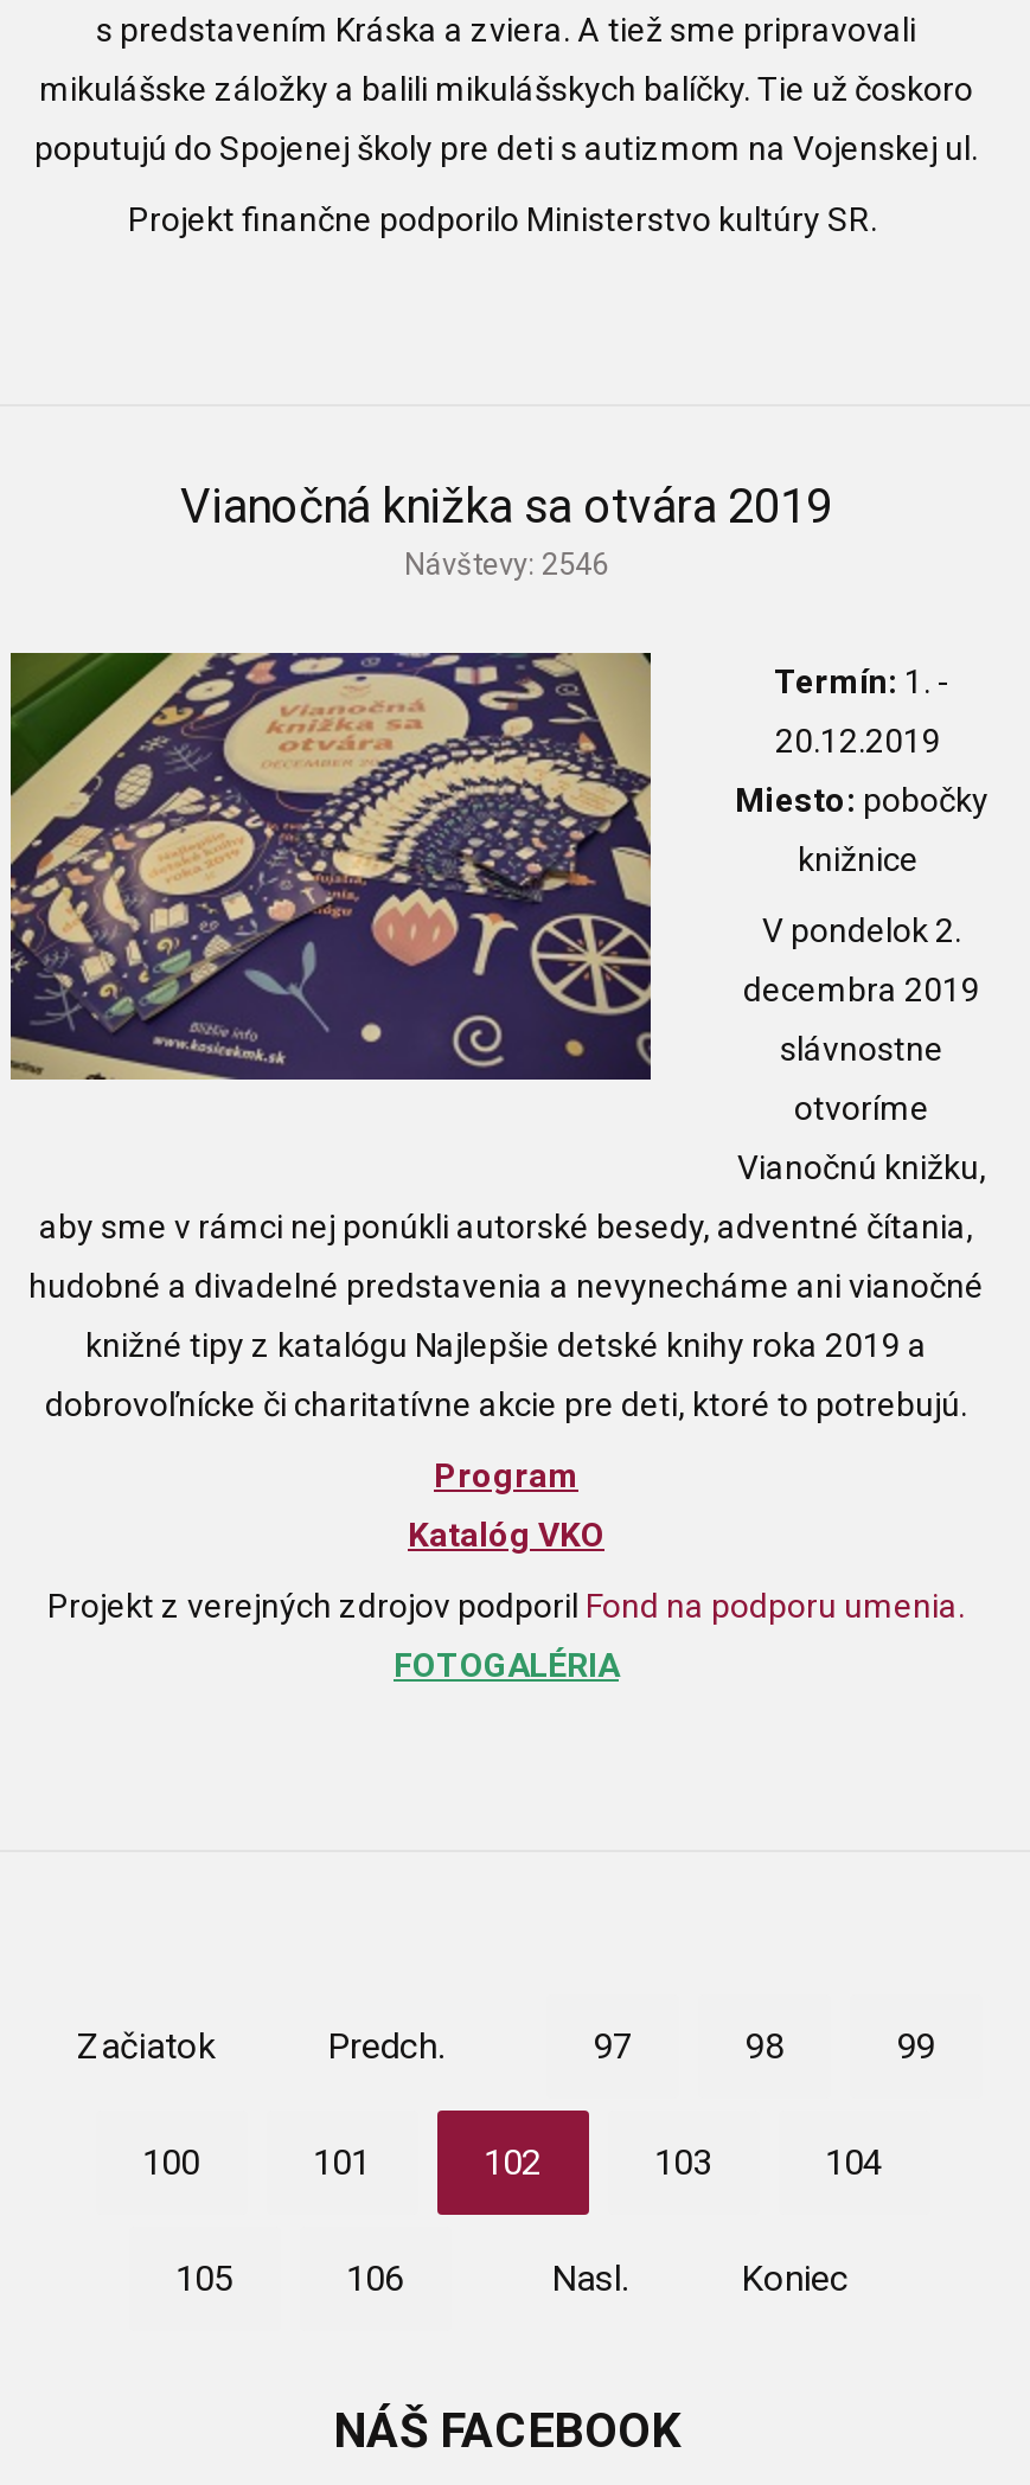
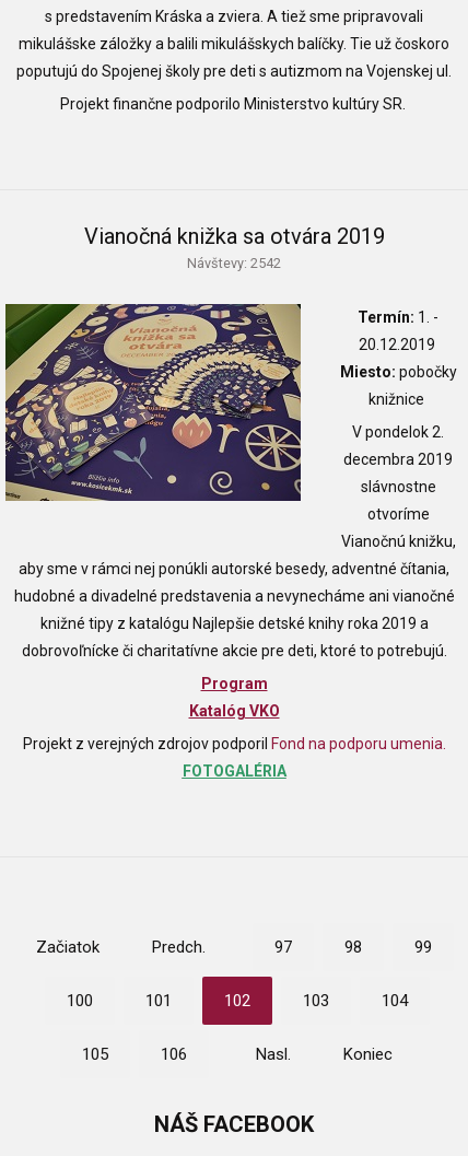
[404,546,608,582] Návštevy: 2546 -> [187,255,281,271] Návštevy: 2542

